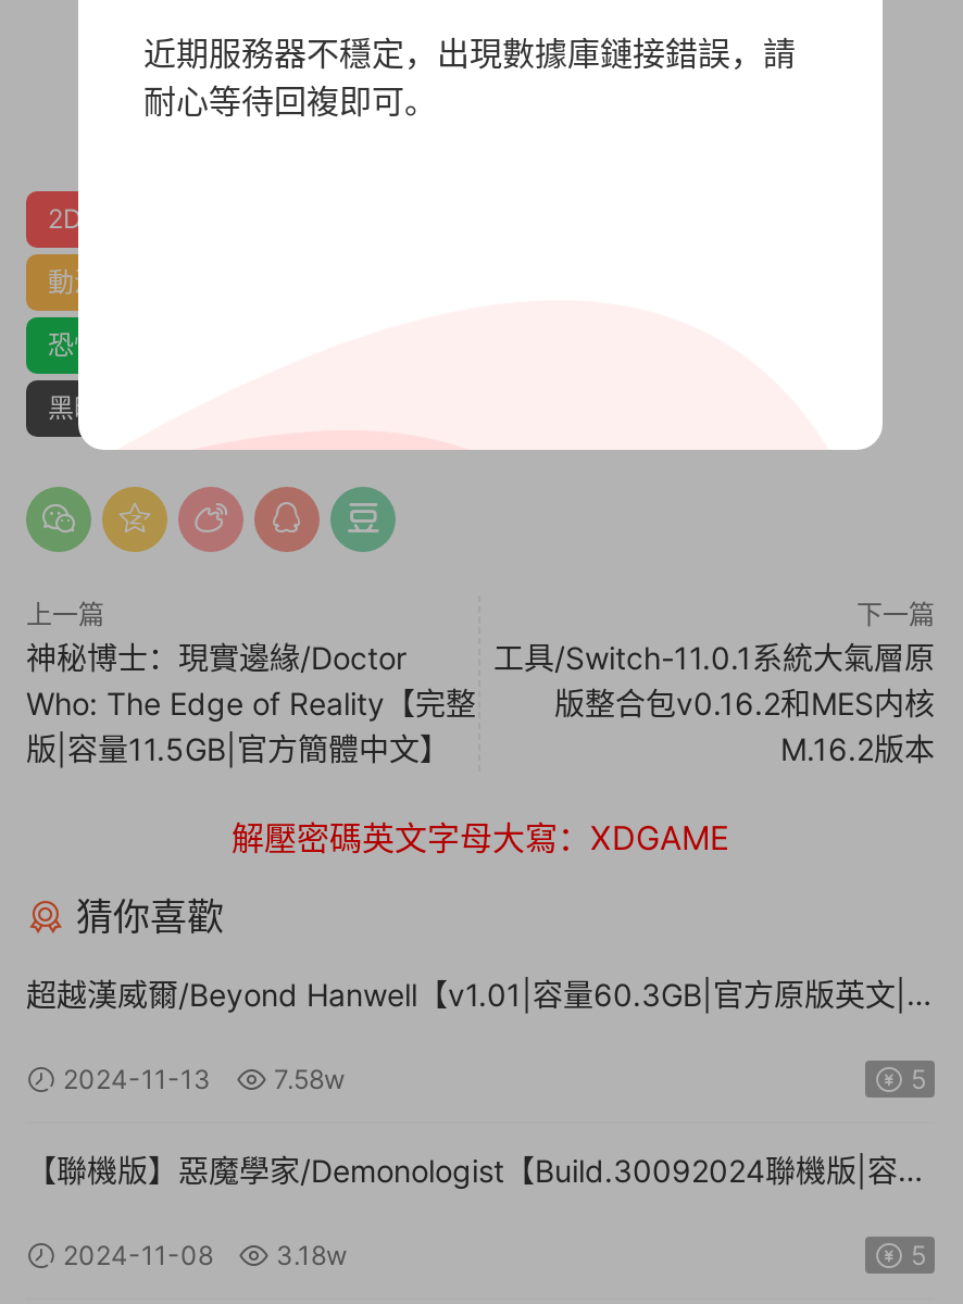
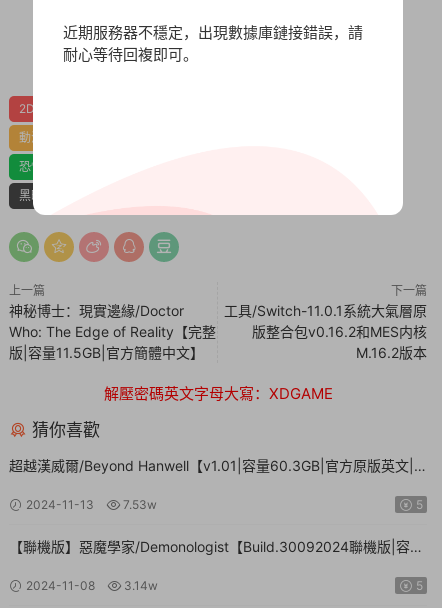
[57,1062,346,1095] 2024-11-13 7.58w -> [23,497,157,512] 2024-11-13 7.53w
[57,1238,348,1271] 2024-11-08 3.18w -> [23,578,158,593] 2024-11-08 3.14w

